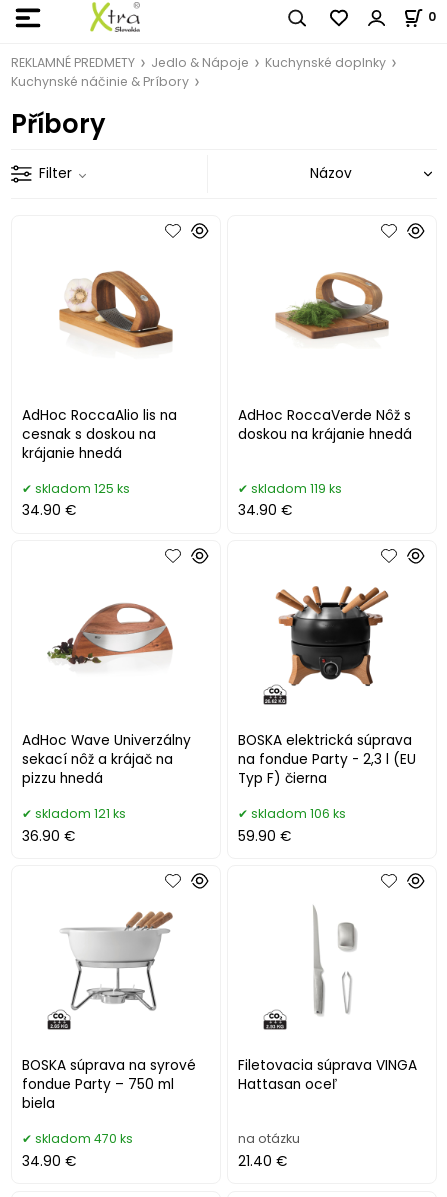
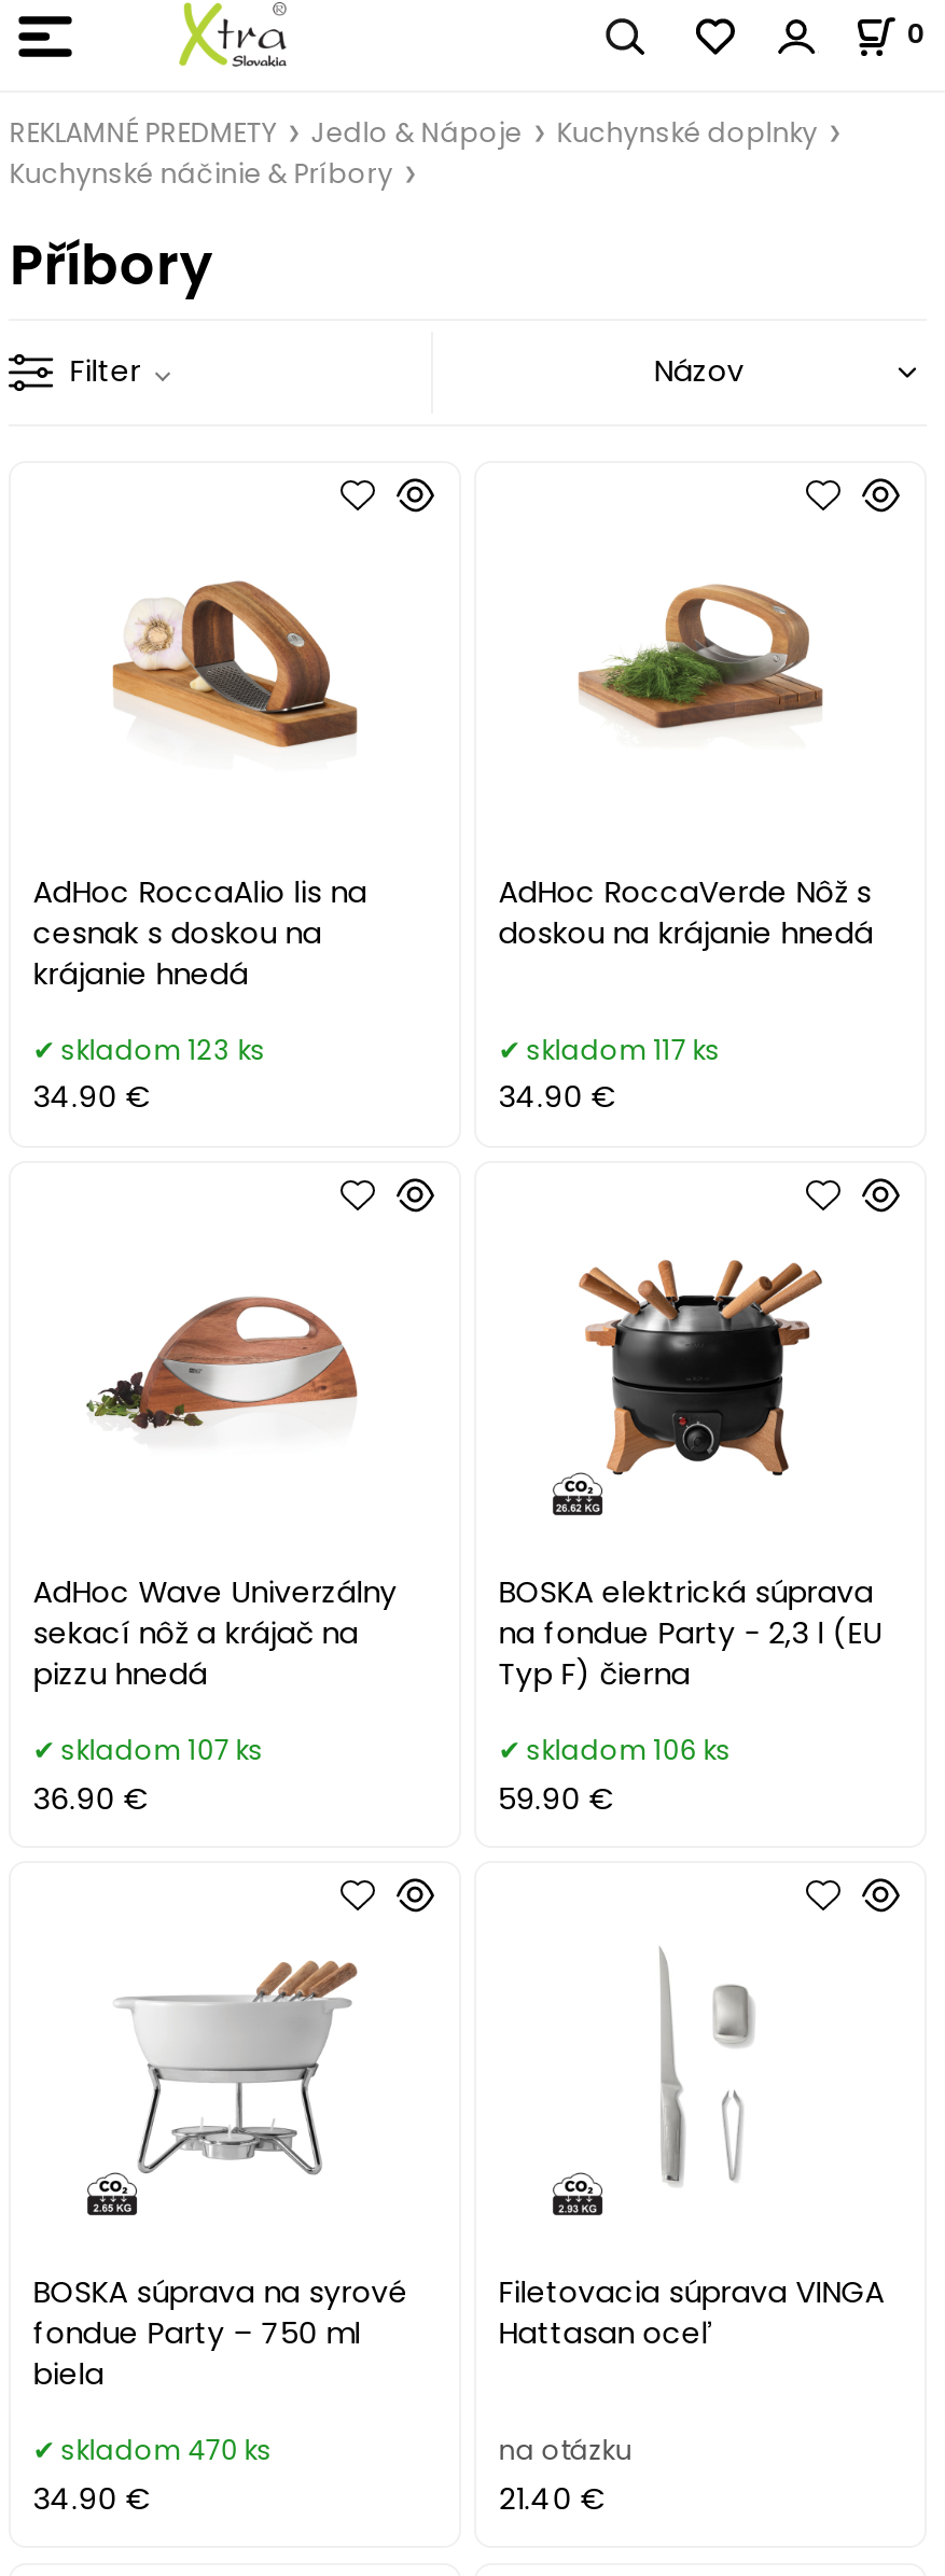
[35,480,130,497] skladom 125 ks -> [61,1031,266,1067] skladom 123 ks
[251,480,342,497] skladom 119 ks -> [526,1031,720,1067] skladom 117 ks
[35,805,126,822] skladom 121 ks -> [61,1732,263,1768] skladom 107 ks

